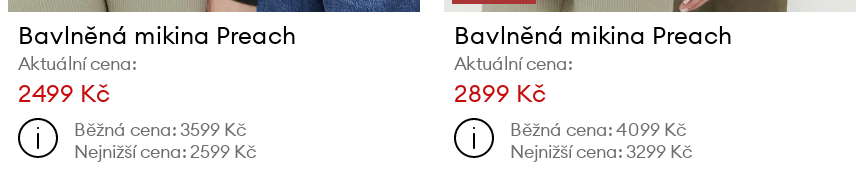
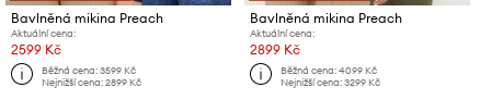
[18,77,110,107] 2499 Kč -> [11,42,61,58] 2599 Kč
[74,140,256,162] Nejnižší cena: 2599 Kč -> [42,76,141,88] Nejnižší cena: 2899 Kč

